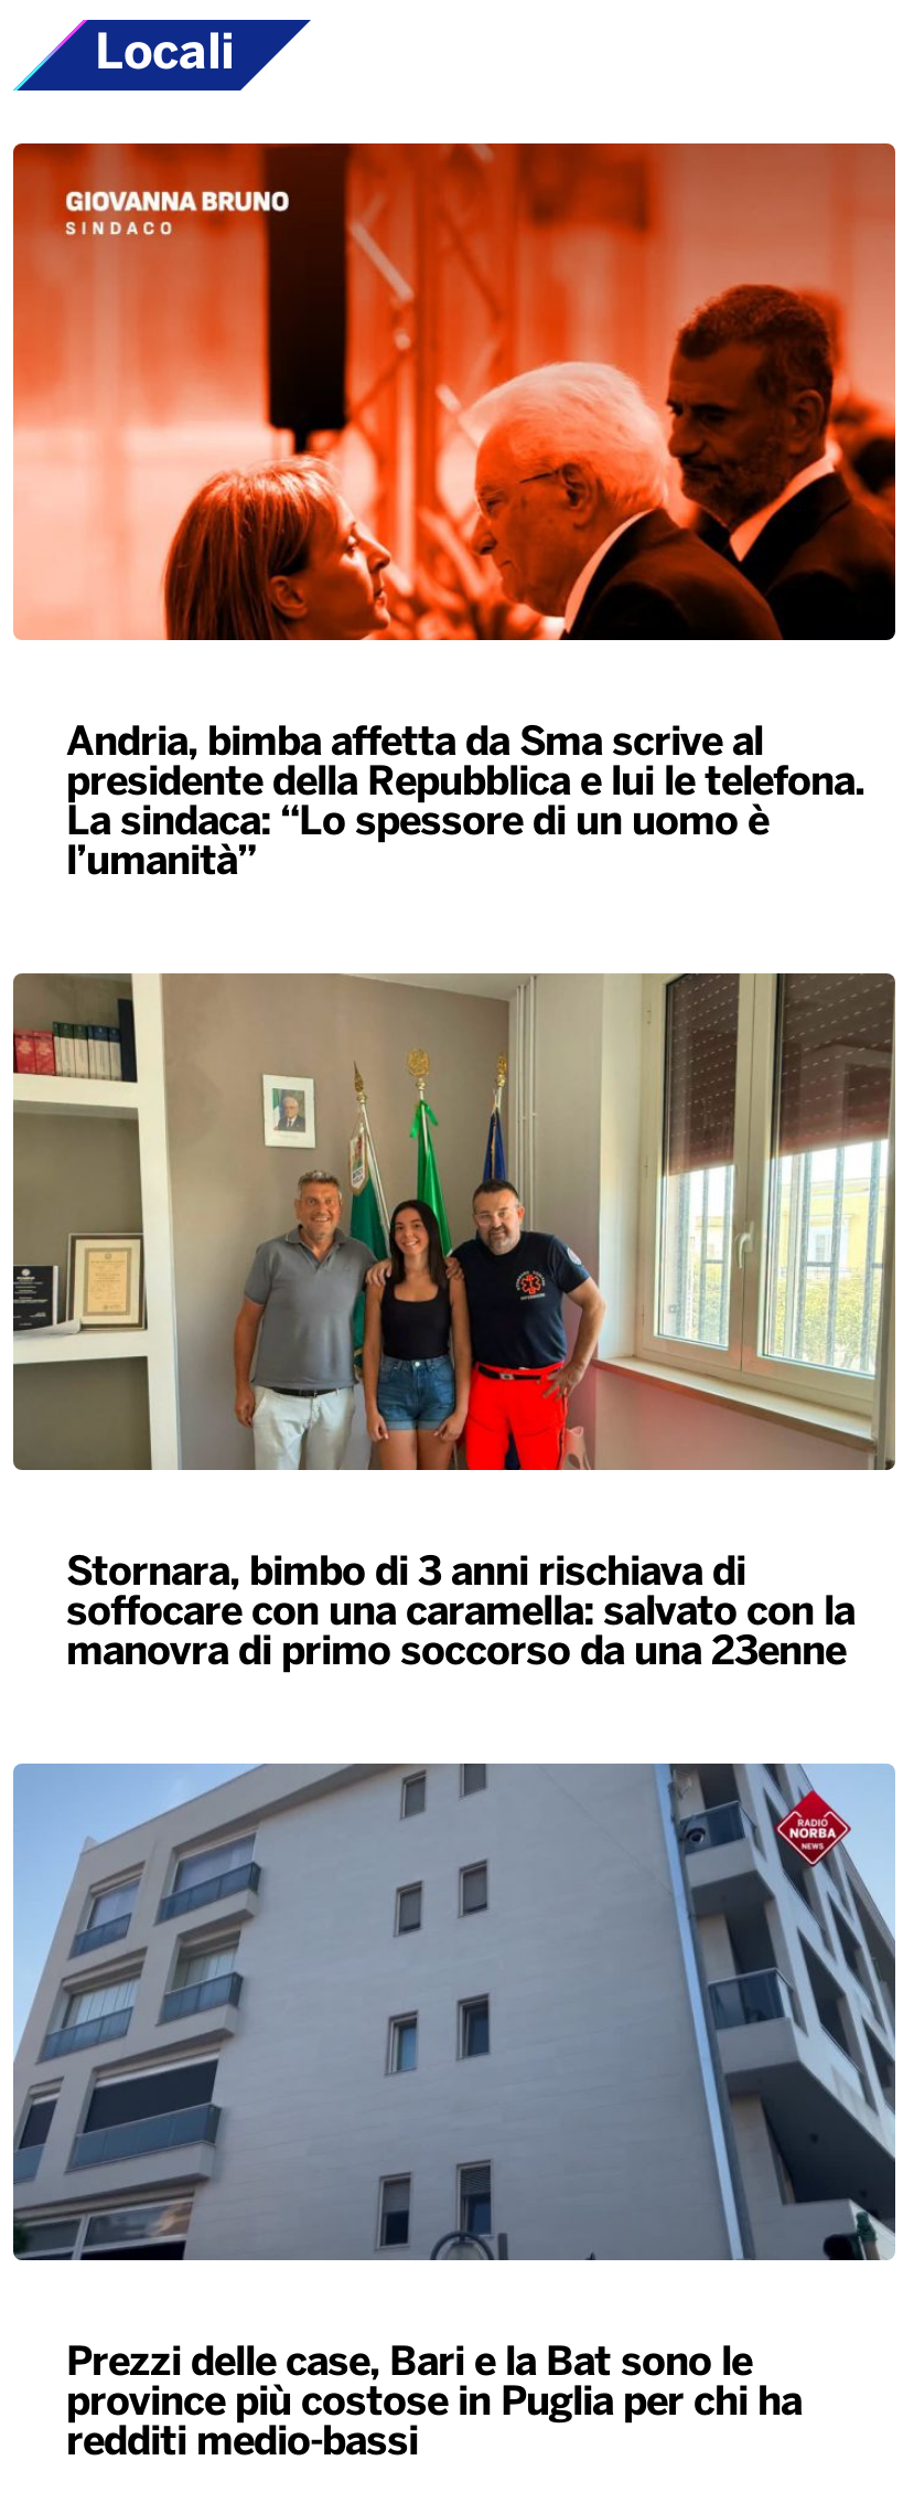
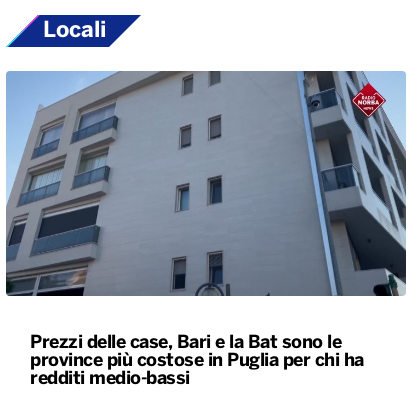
[11,141,897,883] [image] | Andria, bimba affetta da Sma scrive al | presidente della Repubblica e lui le telefona. | La sindaca: “Lo spessore di un uomo è | l’umanità” -> none
[11,971,897,1673] [image] | Stornara, bimbo di 3 anni rischiava di | soffocare con una caramella: salvato con la | manovra di primo soccorso da una 23enne -> none

